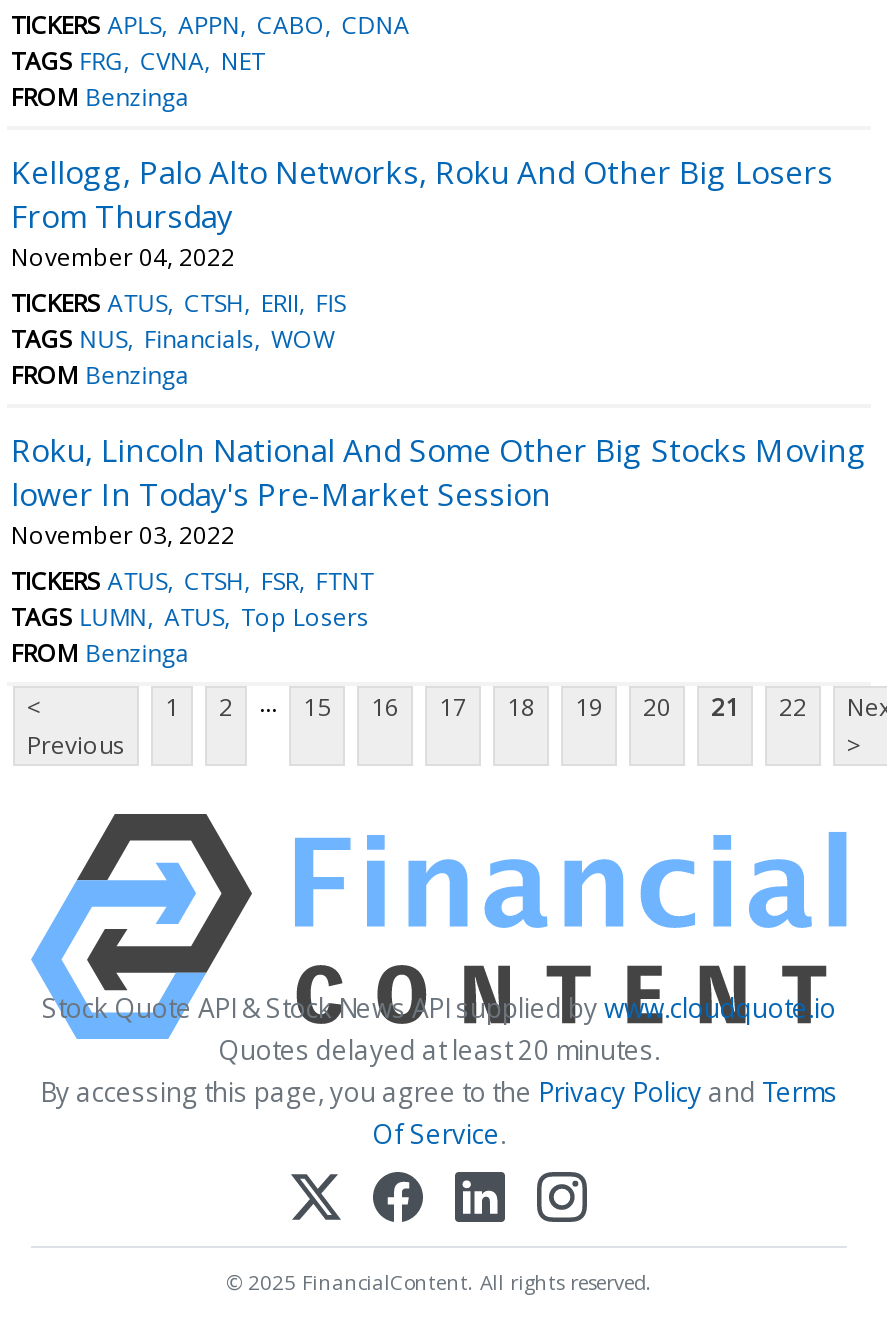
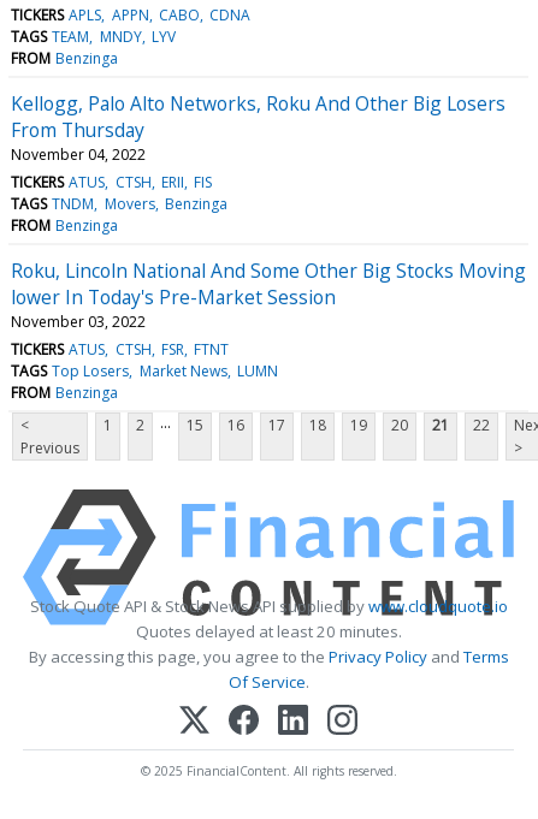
[11,44,265,78] TAGS FRG CVNA NET -> [11,26,176,47] TAGS TEAM MNDY LYV
[11,322,335,356] TAGS NUS Financials WOW -> [11,194,227,214] TAGS TNDM Movers Benzinga
[11,600,369,634] TAGS LUMN ATUS Top Losers -> [11,361,278,381] TAGS Top Losers Market News LUMN

